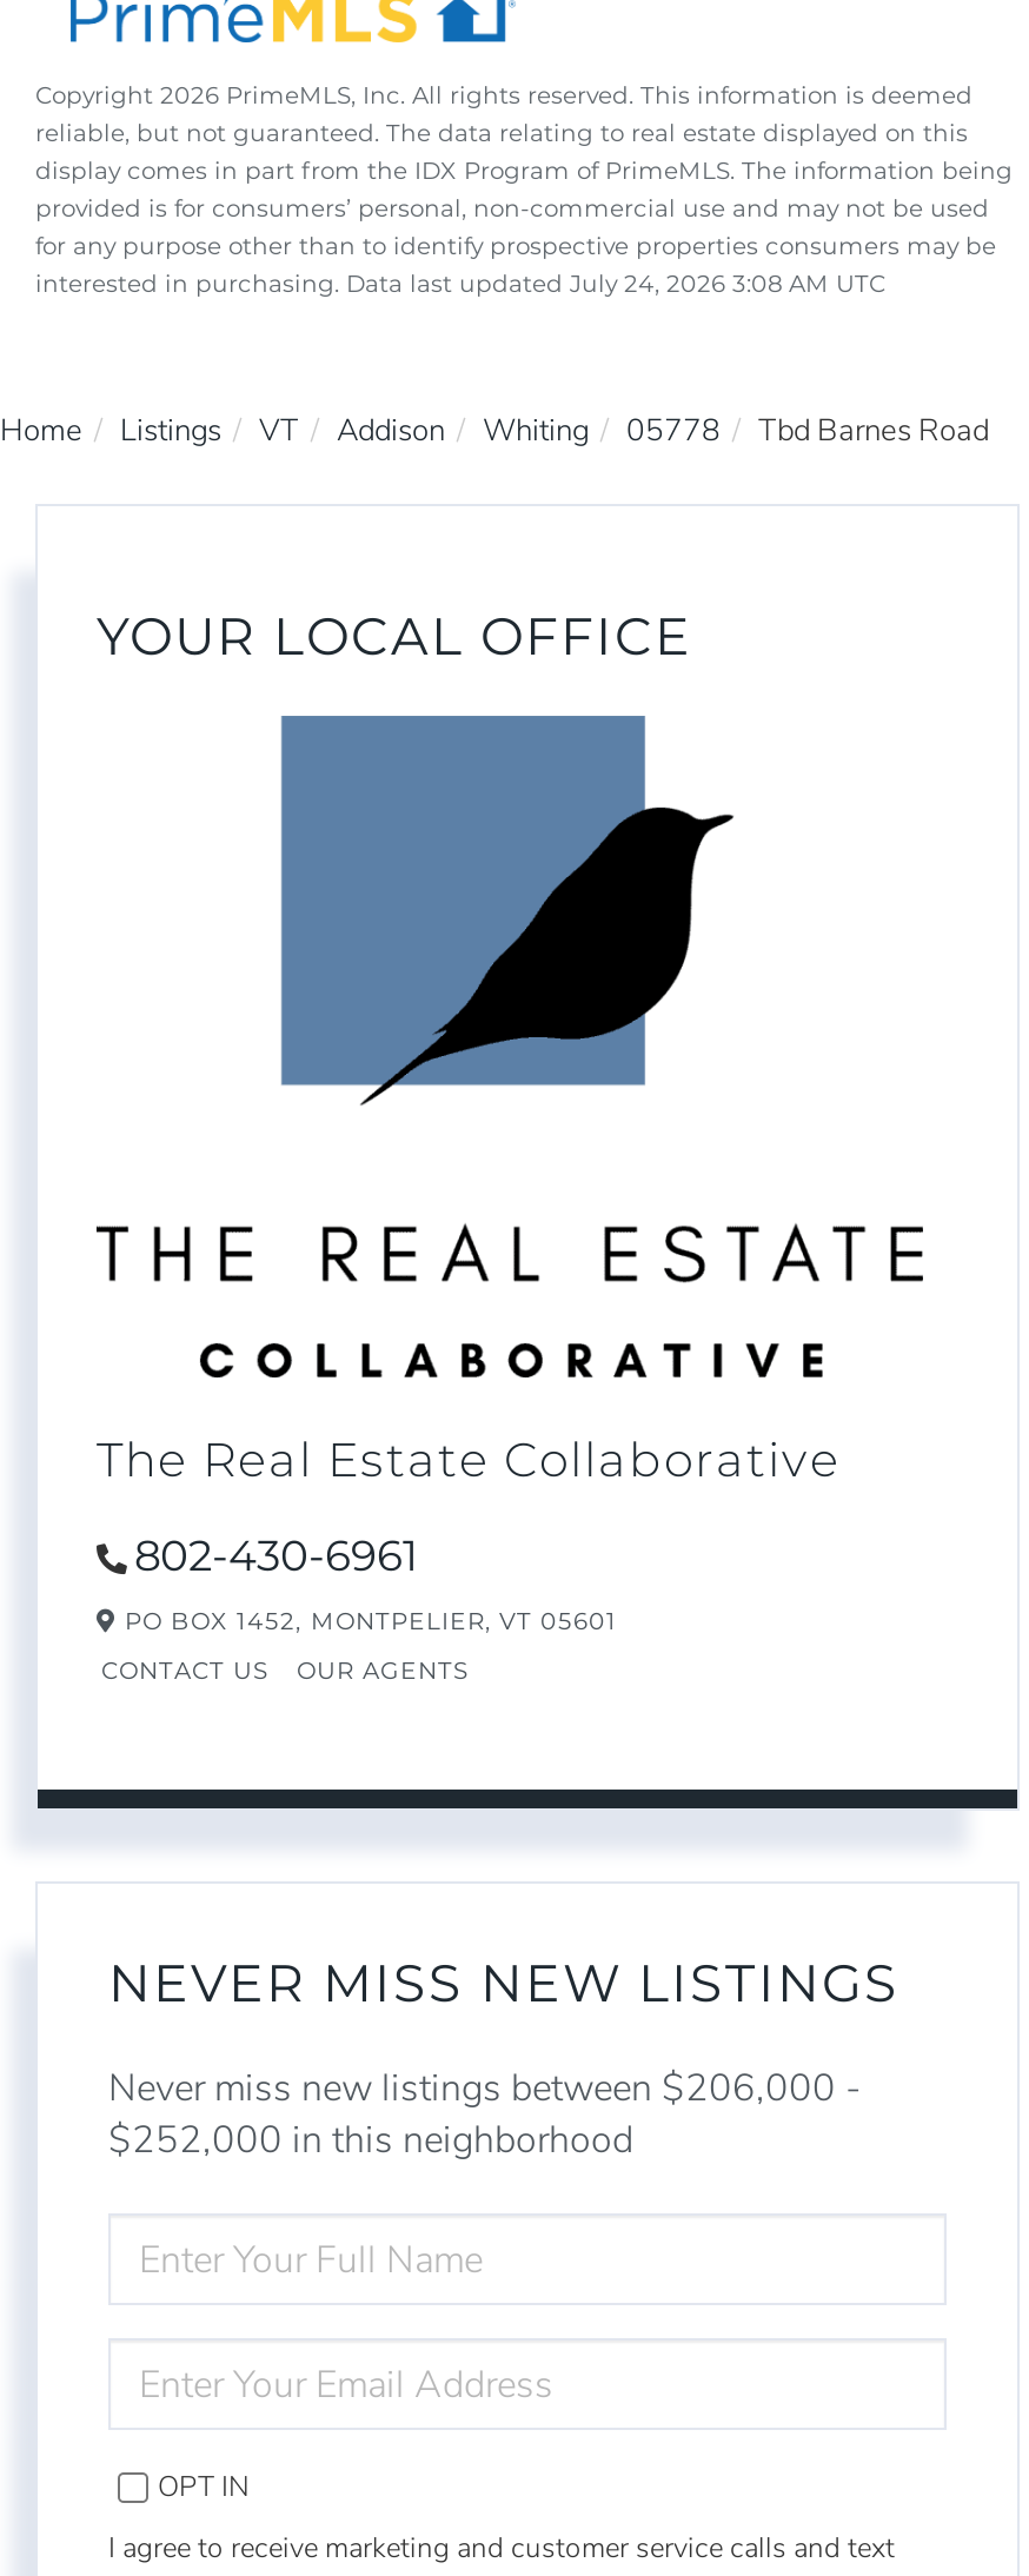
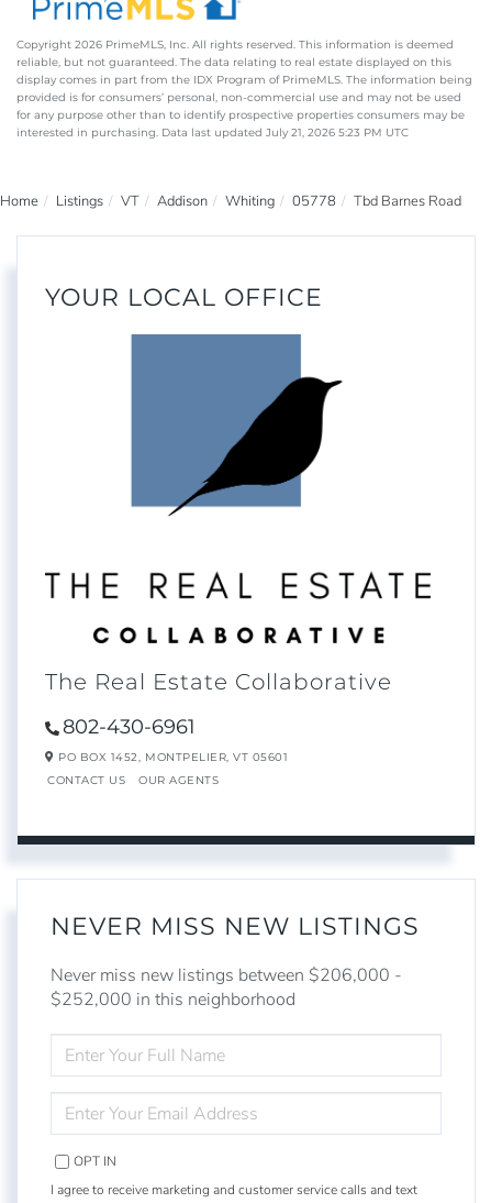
[35,269,885,300] interested in purchasing. Data last updated July 24, 2026 3:08 AM UTC -> [16,126,409,140] interested in purchasing. Data last updated July 21, 2026 5:23 PM UTC

